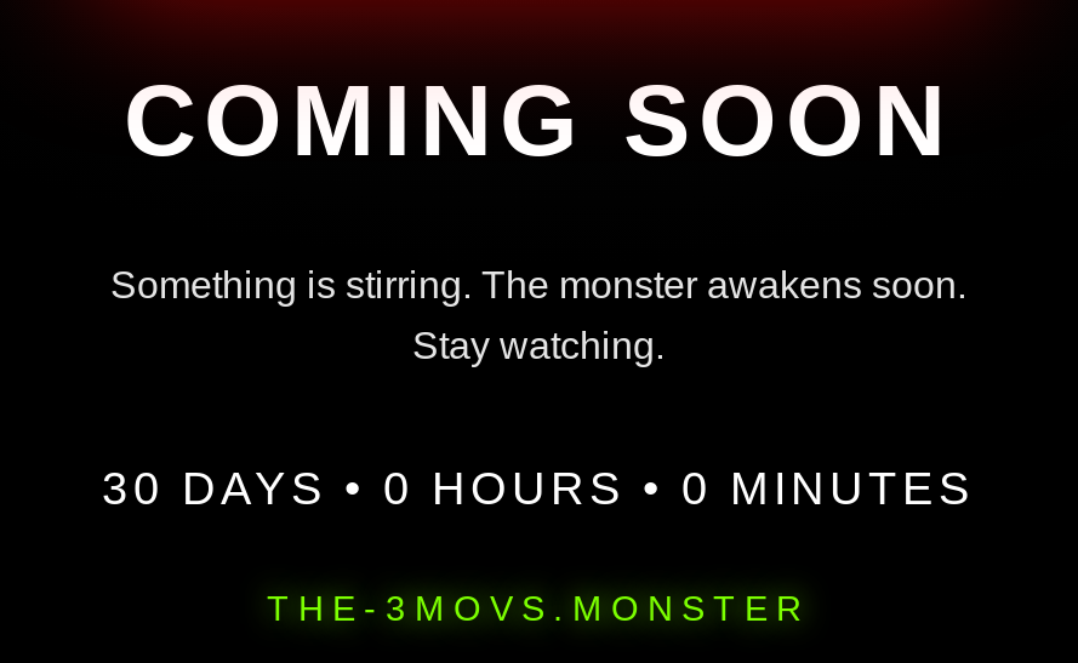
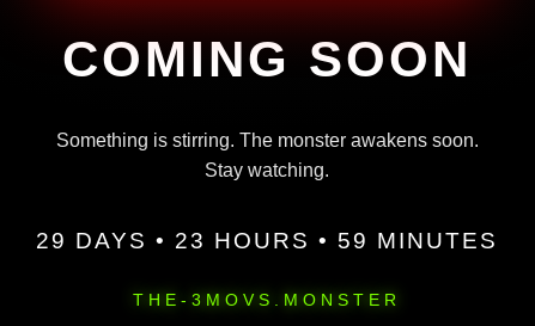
[102,463,975,514] 30 DAYS • 0 HOURS • 0 MINUTES -> [36,228,498,253] 29 DAYS • 23 HOURS • 59 MINUTES

